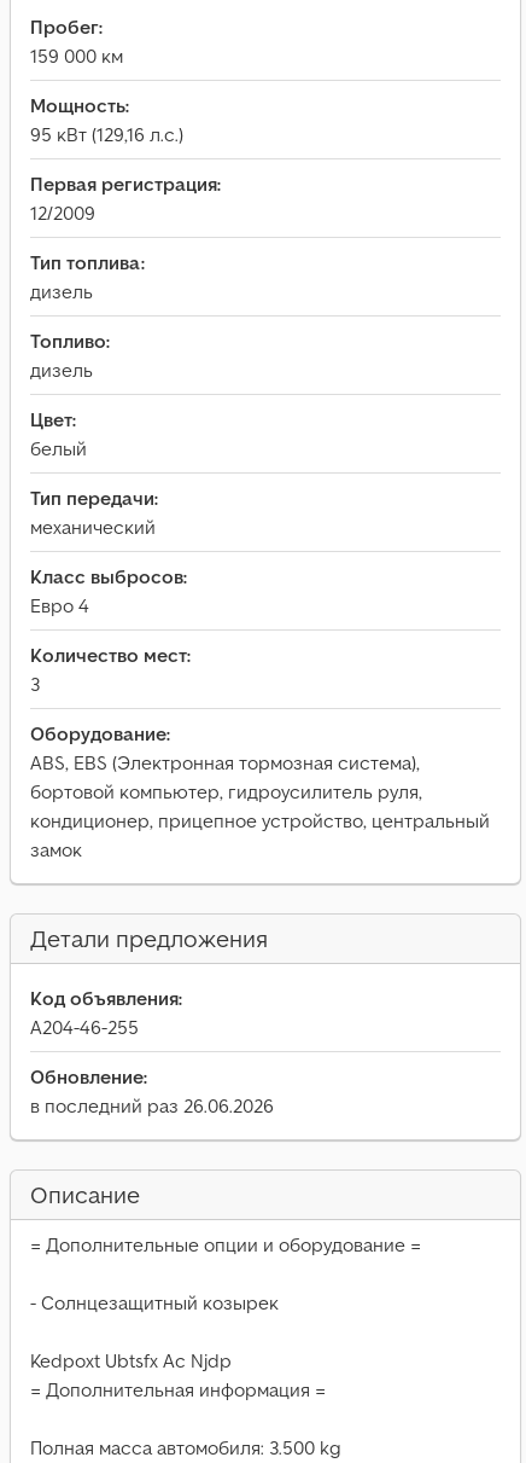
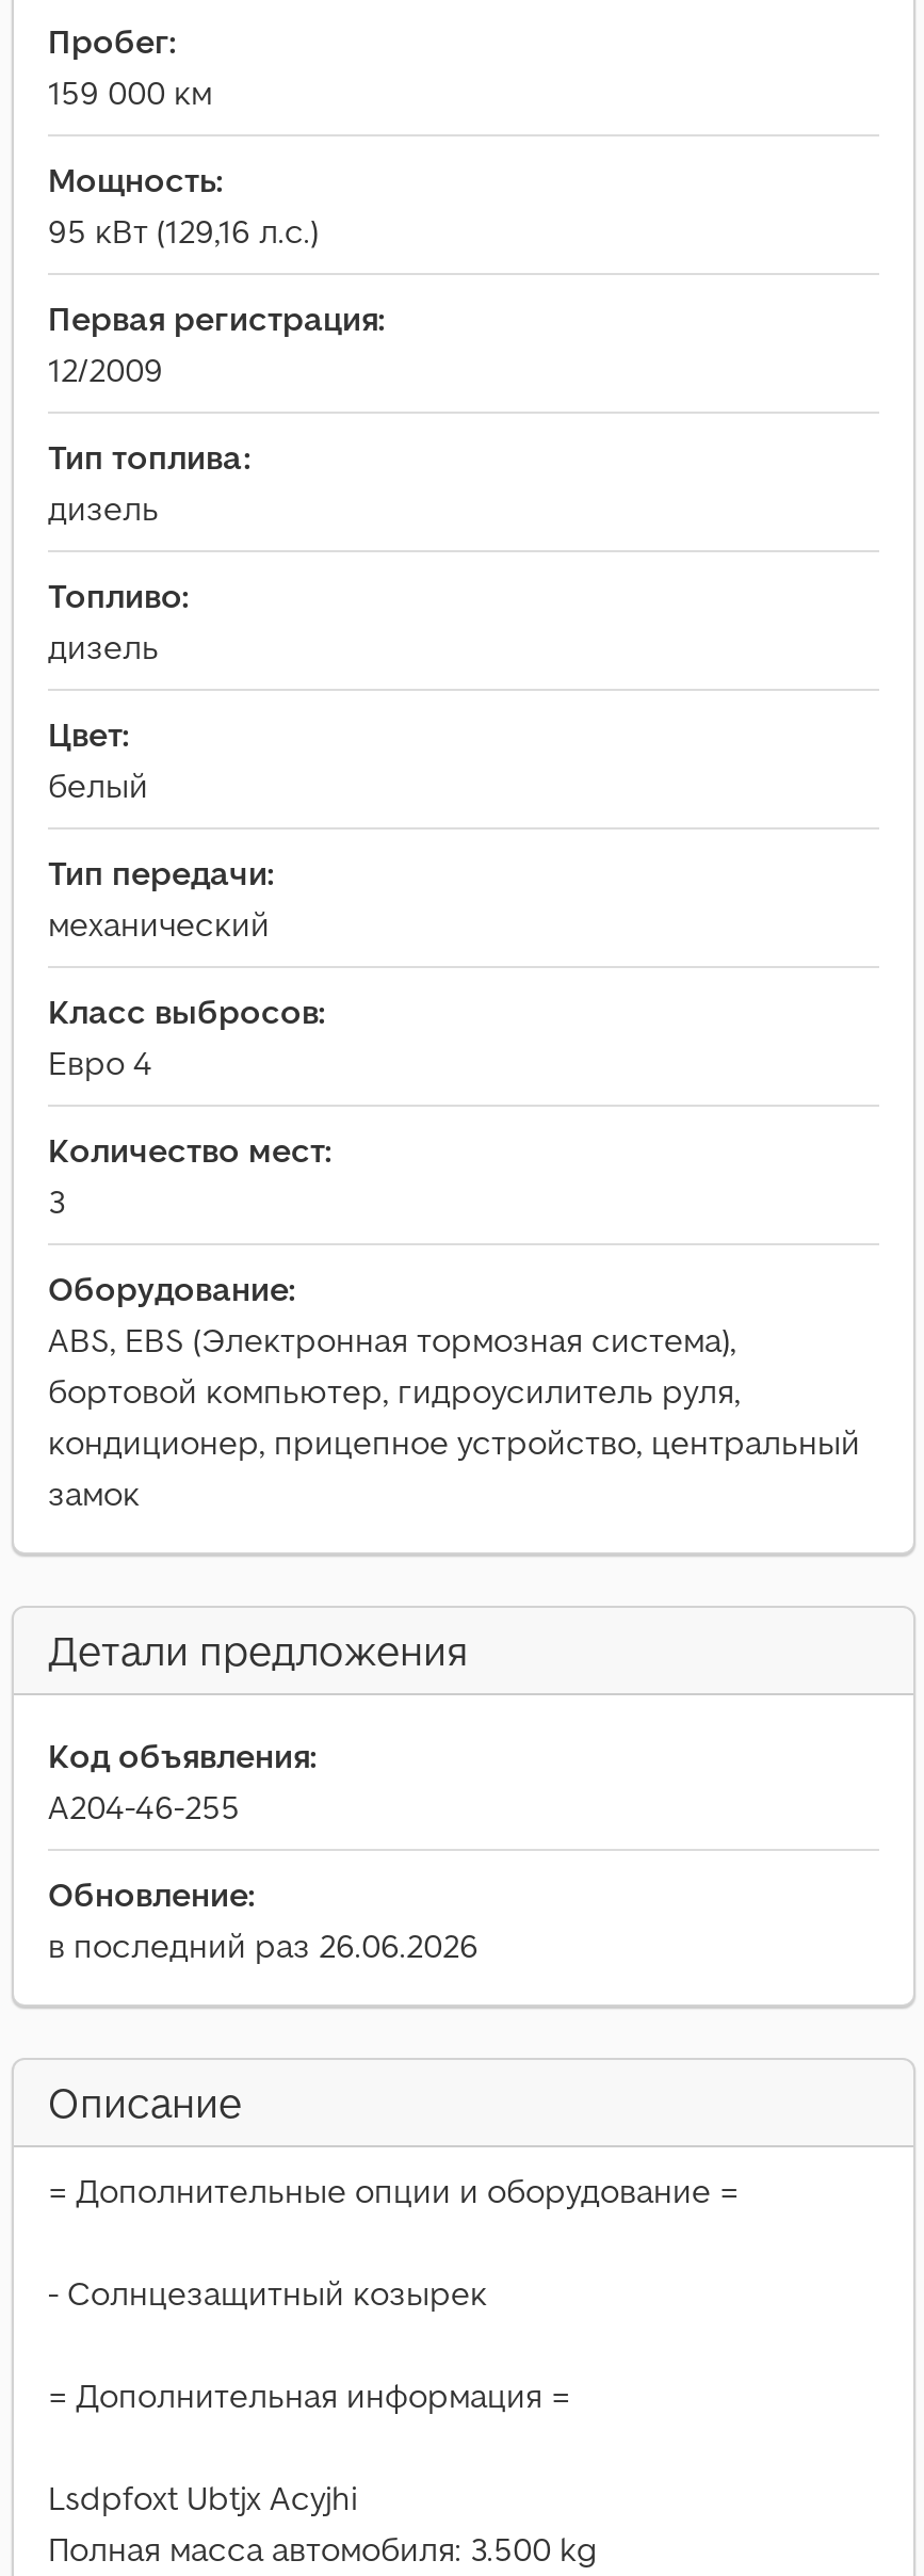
[30,1348,232,1372] Kedpoxt Ubtsfx Ac Njdp -> none
moved [30,1377,326,1401] -> [48,2373,570,2416]: = Дополнительная информация =
none -> [48,2476,357,2518] Lsdpfoxt Ubtjx Acyjhi

